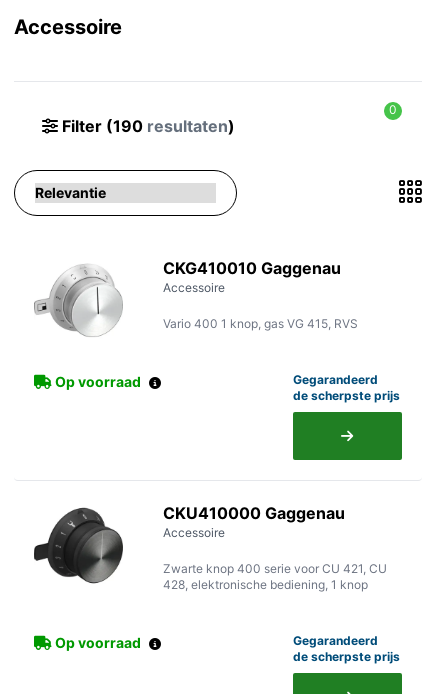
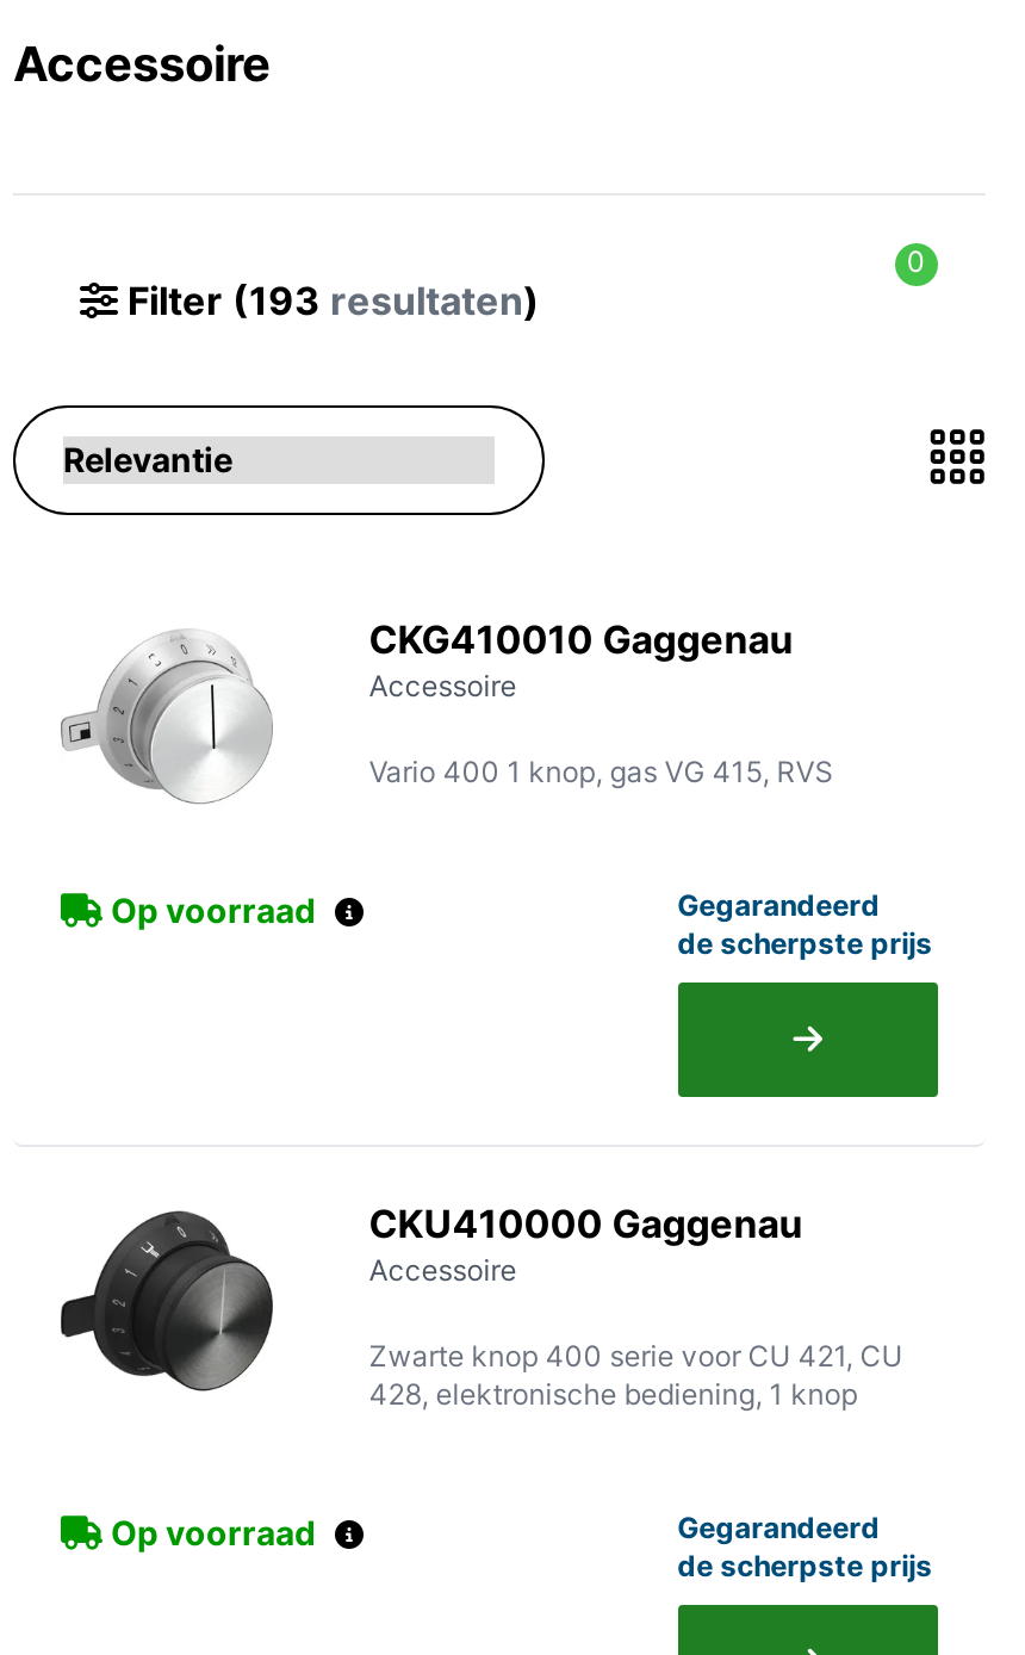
[58,116,235,136] Filter (190 resultaten) -> [118,277,540,324] Filter (193 resultaten)

